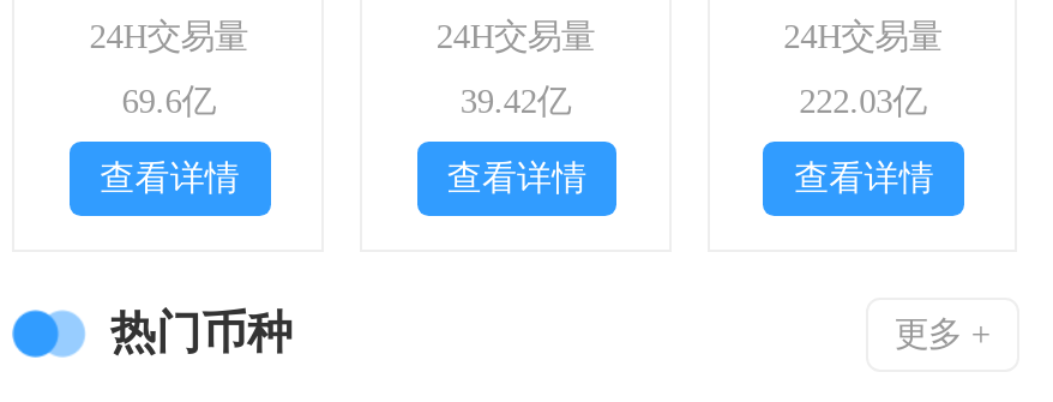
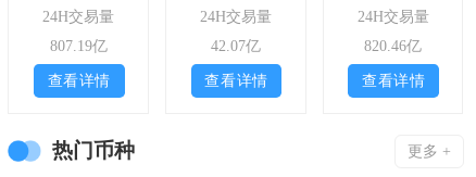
[122,82,215,120] 69.6亿 -> [50,37,107,54] 807.19亿
[460,82,571,120] 39.42亿 -> [211,37,261,54] 42.07亿
[799,82,926,120] 222.03亿 -> [364,37,422,54] 820.46亿

